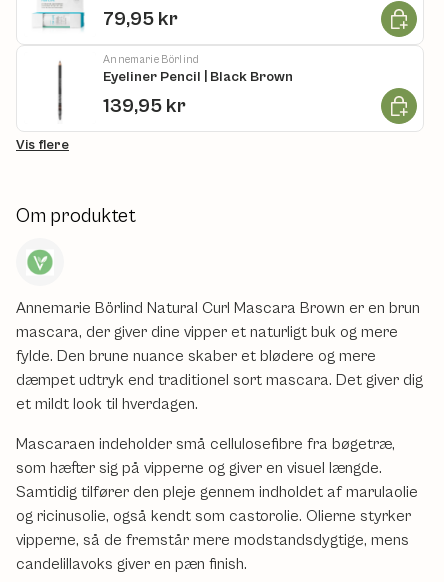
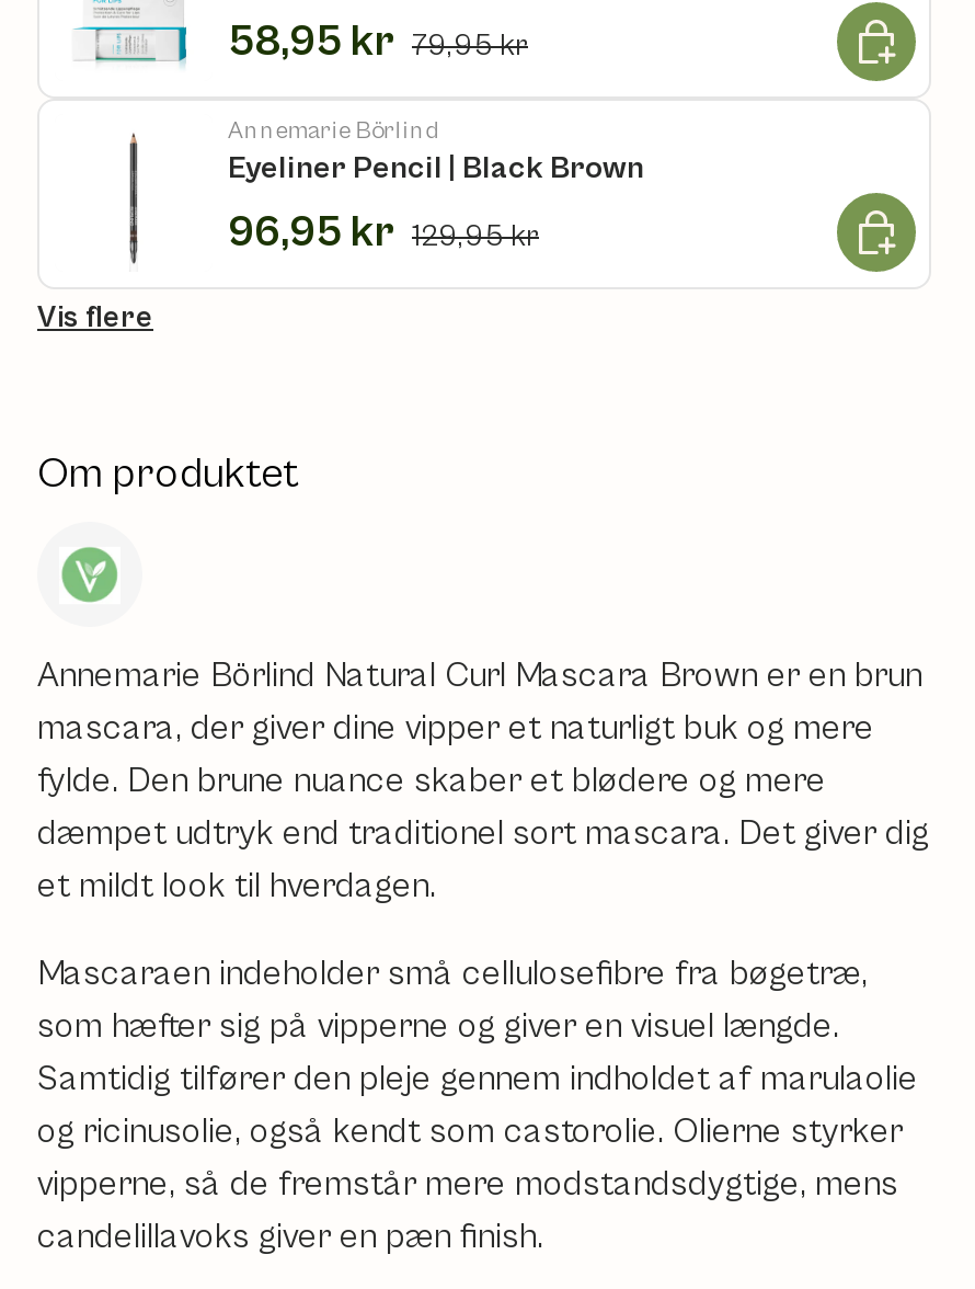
[103,7,178,31] 79,95 kr -> [228,16,528,68] 58,95 kr 79,95 kr
[103,94,186,118] 139,95 kr -> [228,207,539,259] 96,95 kr 129,95 kr

